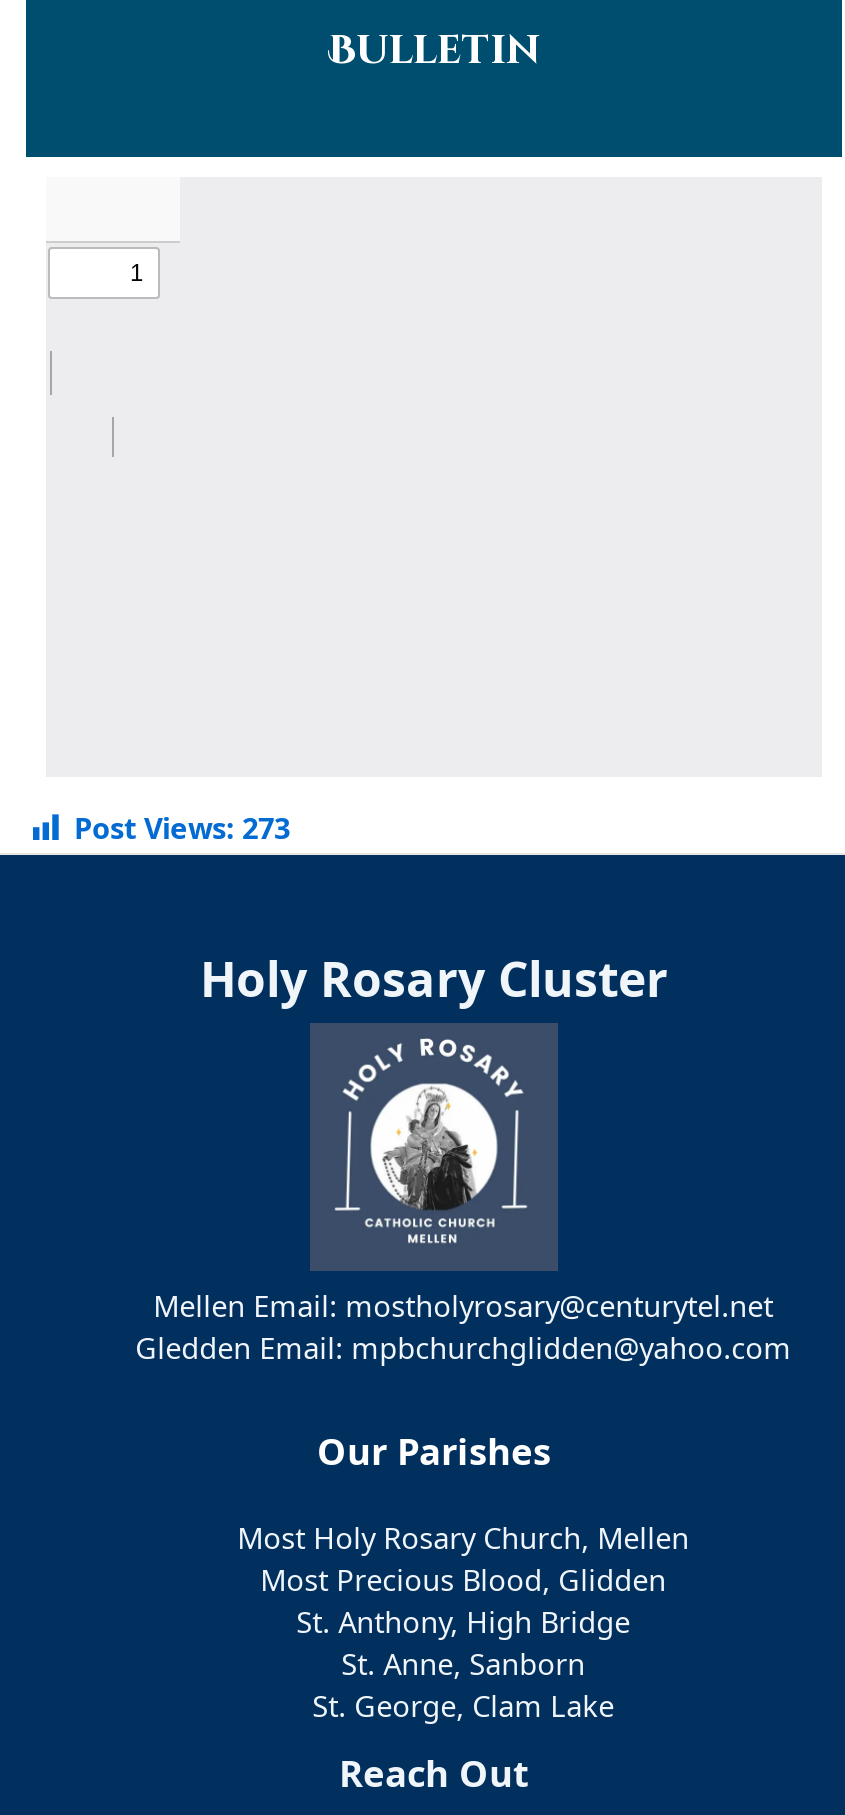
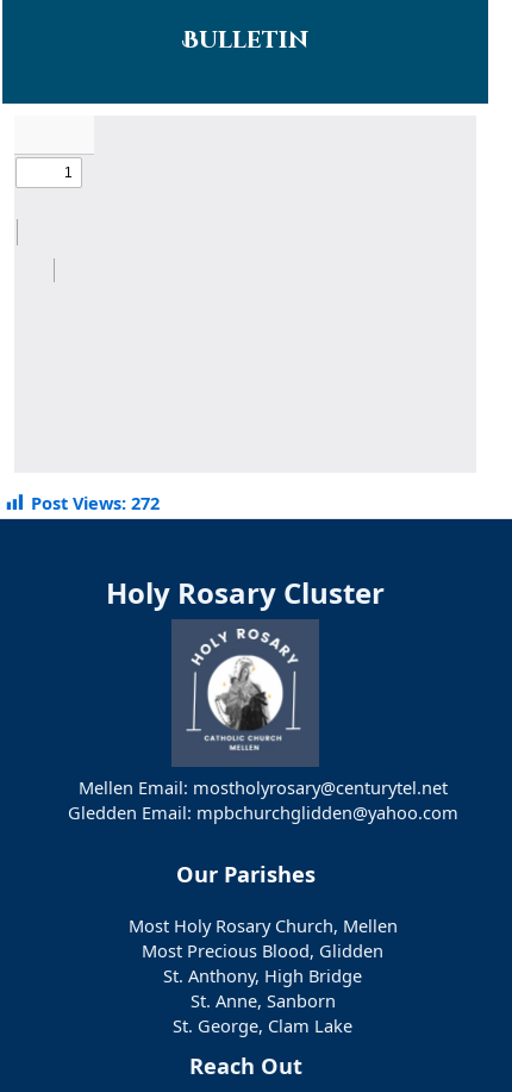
[74,807,290,847] Post Views: 273 -> [31,491,160,515] Post Views: 272

